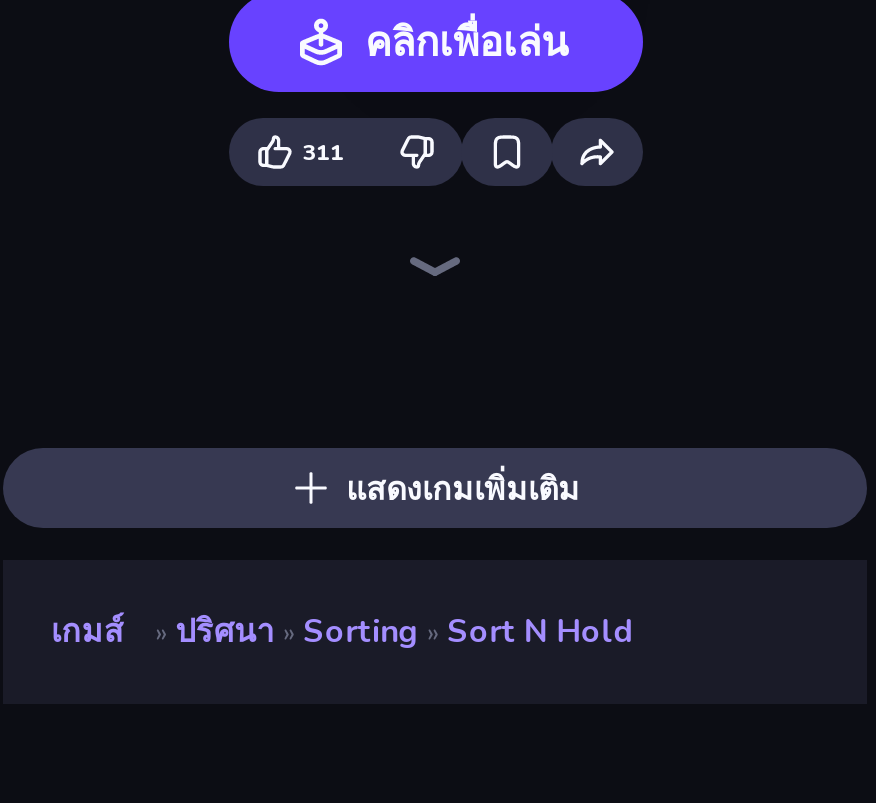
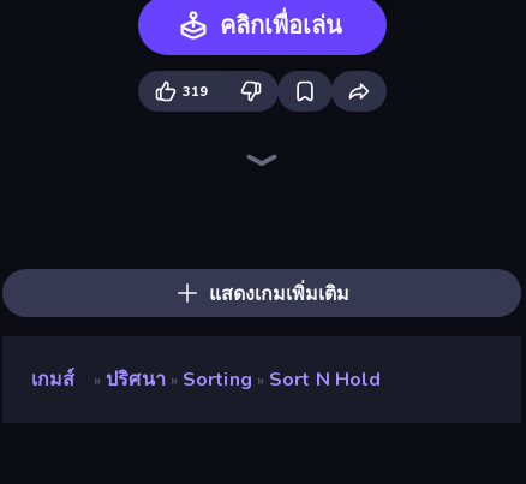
[302,137,344,167] 311 -> [182,82,207,100] 319

